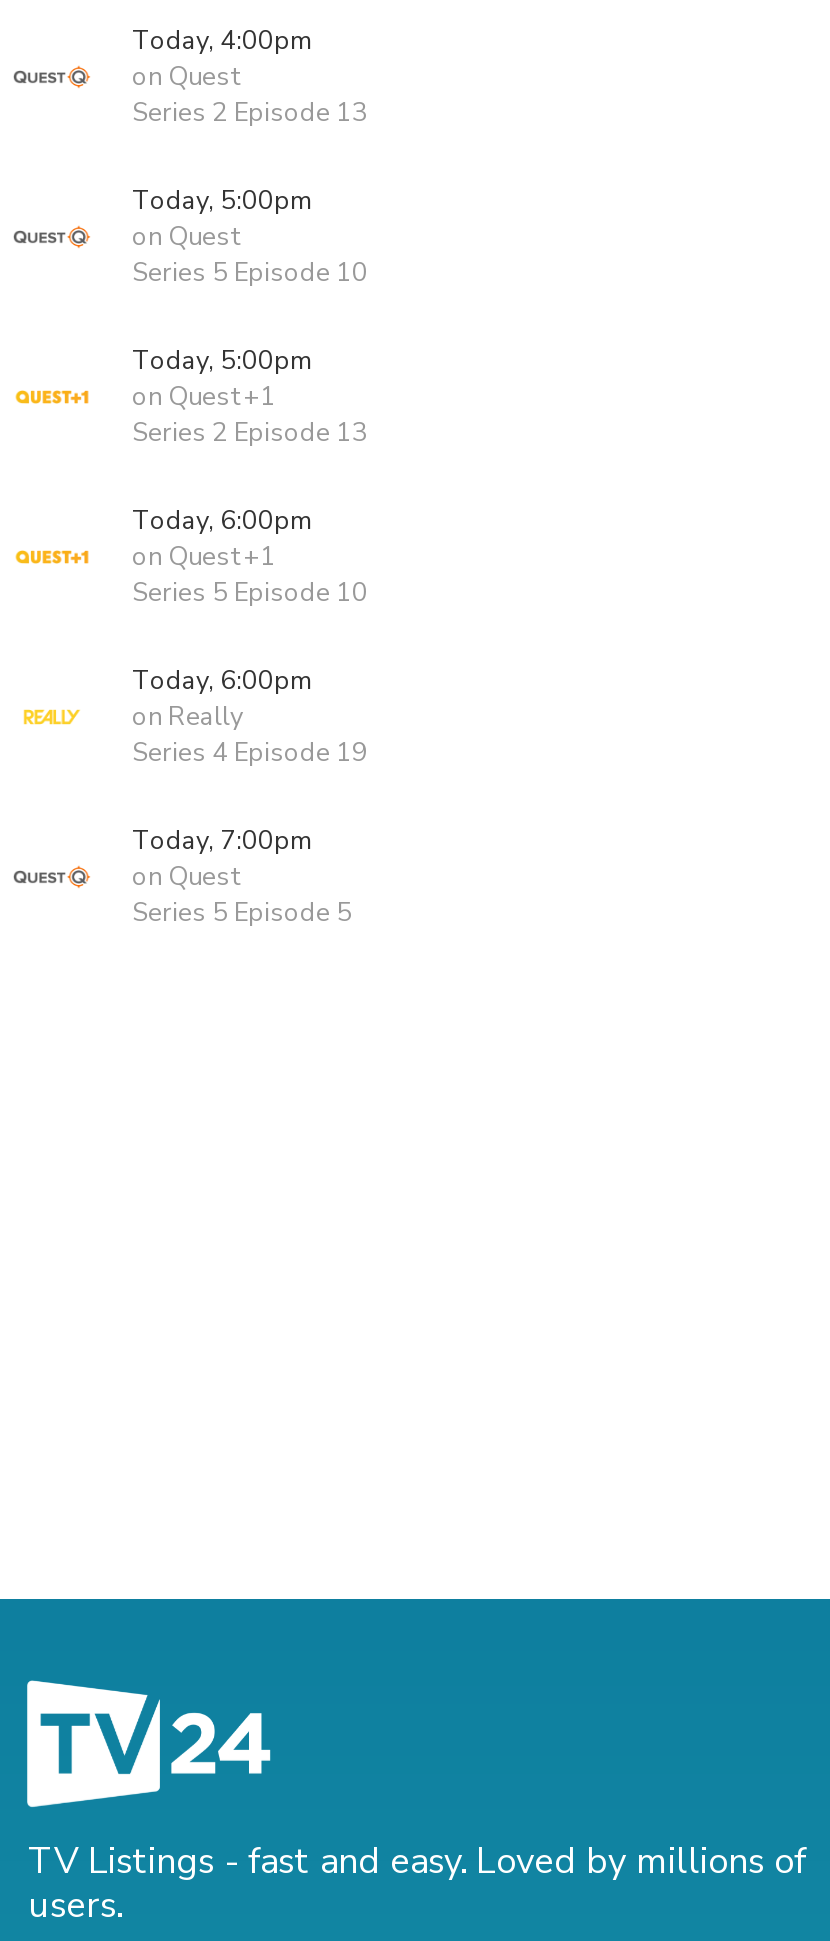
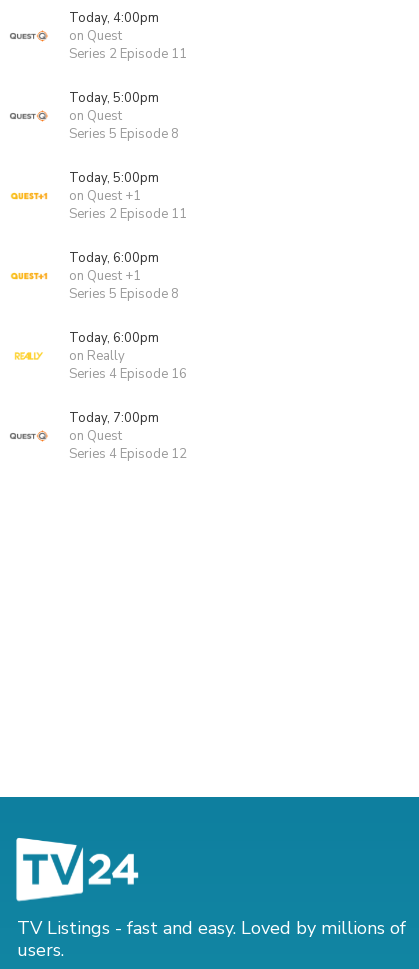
[132,95,368,131] Series 2 Episode 13 -> [69,45,187,63] Series 2 Episode 11
[132,255,368,291] Series 5 Episode 10 -> [69,125,179,143] Series 5 Episode 8
[132,415,368,451] Series 2 Episode 13 -> [69,205,187,223] Series 2 Episode 11
[132,575,368,611] Series 5 Episode 10 -> [69,285,179,303] Series 5 Episode 8
[132,735,368,771] Series 4 Episode 19 -> [69,365,187,383] Series 4 Episode 16
[132,895,352,931] Series 5 Episode 5 -> [69,445,187,463] Series 4 Episode 12

